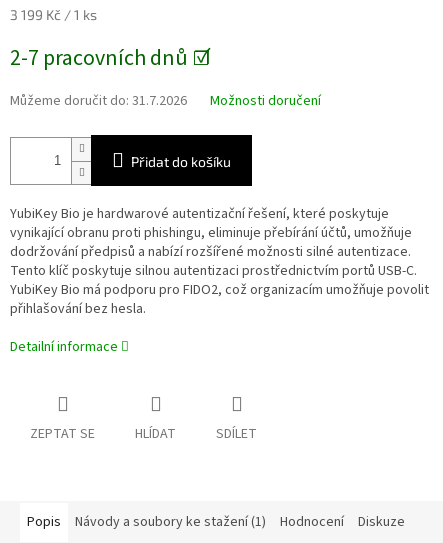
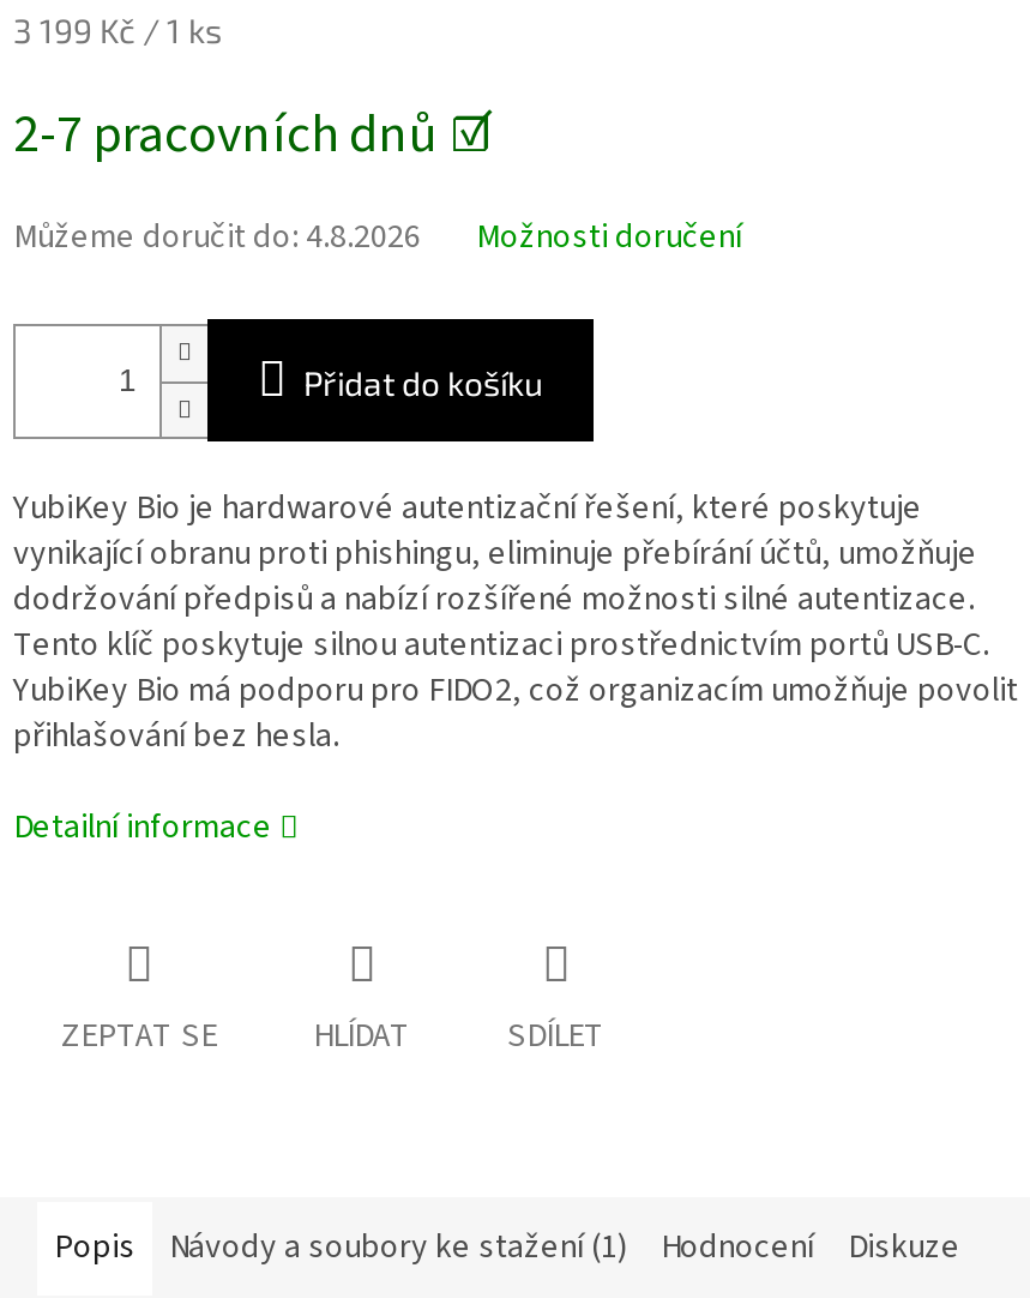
[10,91,187,111] Můžeme doručit do: 31.7.2026 -> [13,214,421,262] Můžeme doručit do: 4.8.2026

